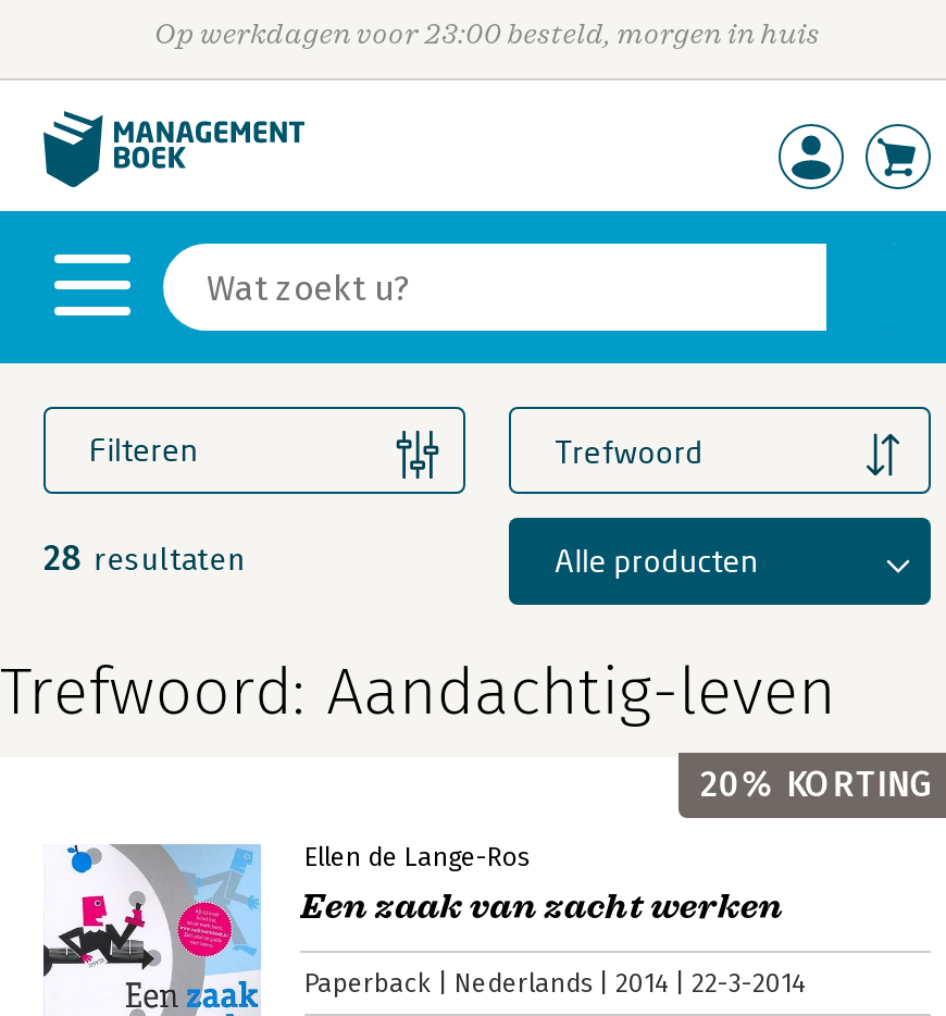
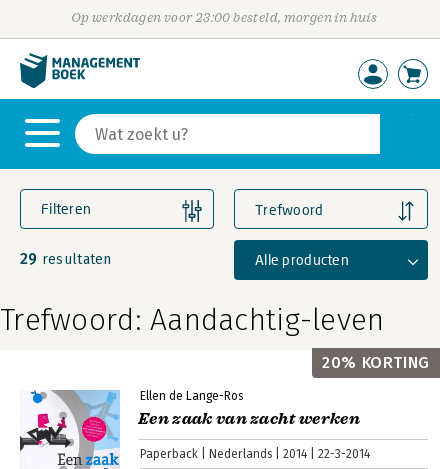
[43,538,245,580] 28 resultaten -> [20,249,112,268] 29 resultaten

